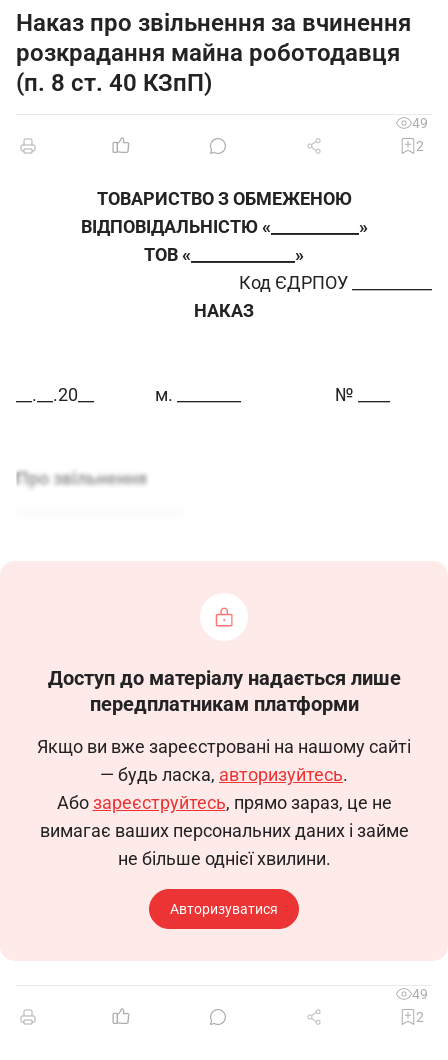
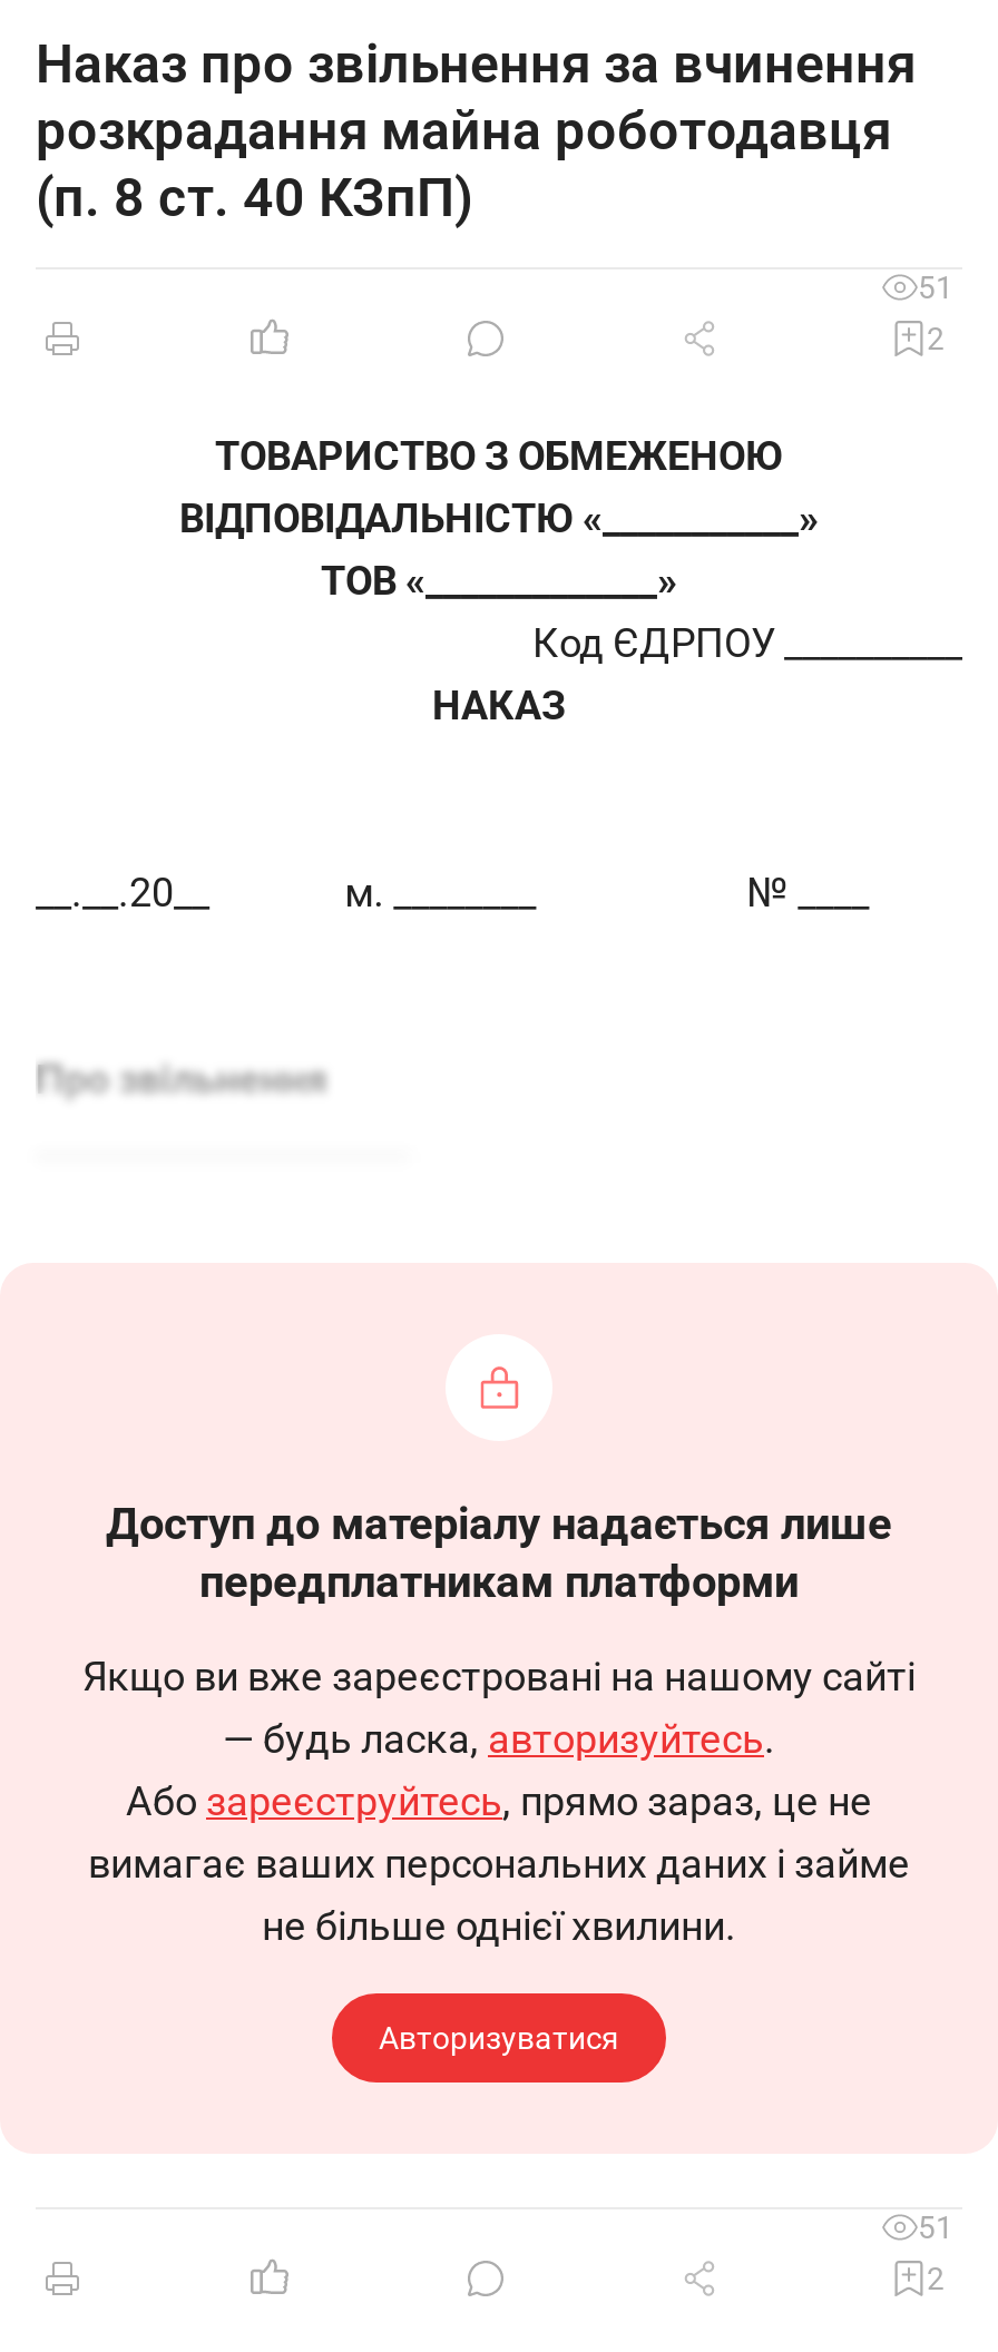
[412,115,428,131] 49 -> [918,269,953,305] 51
[412,986,428,1002] 49 -> [918,2209,953,2245] 51

